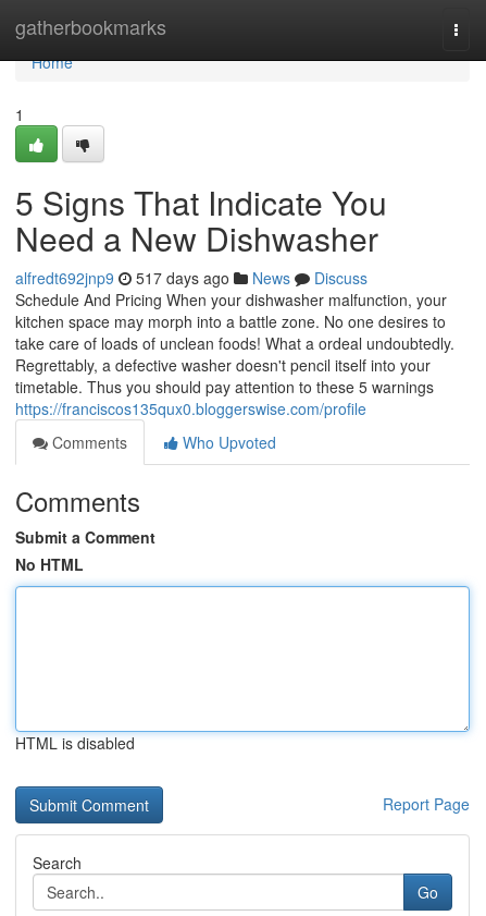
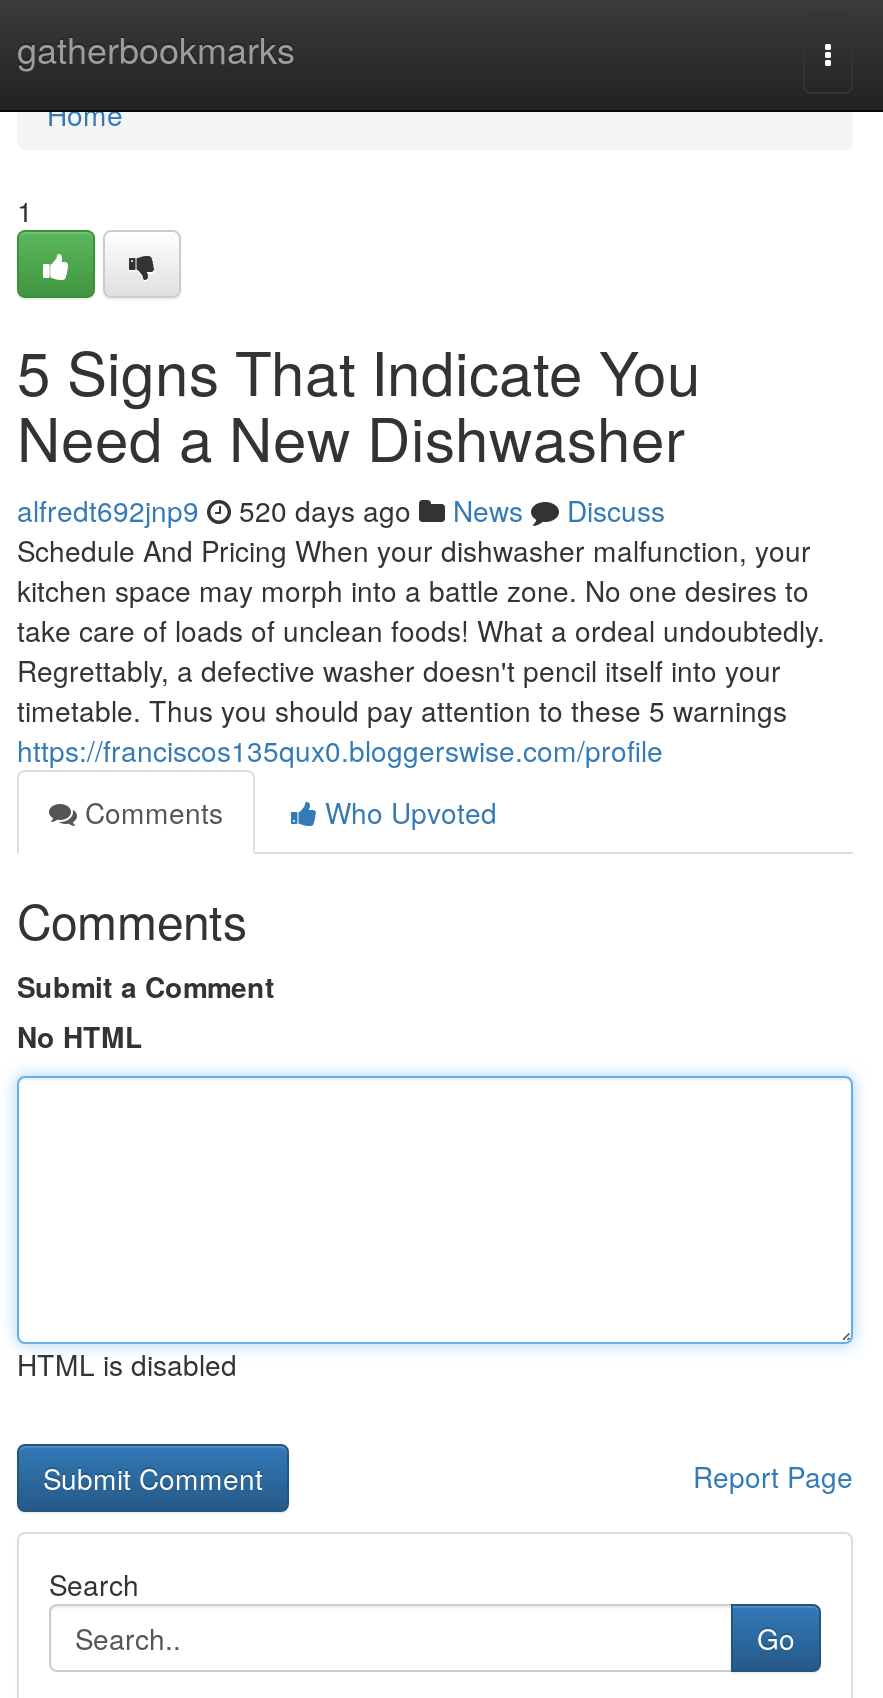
[15,267,367,289] alfredt692jnp9 517 days ago News Discuss -> [17,490,665,530] alfredt692jnp9 520 days ago News Discuss

